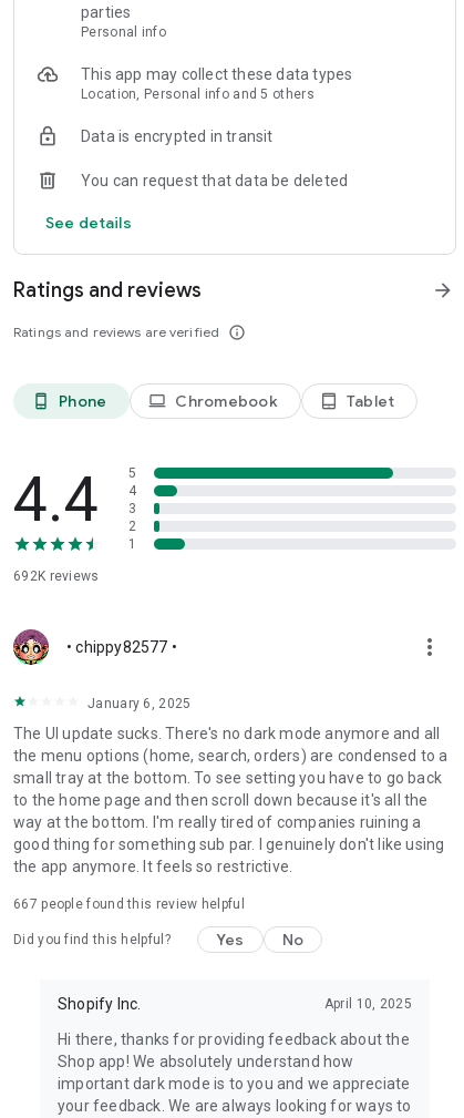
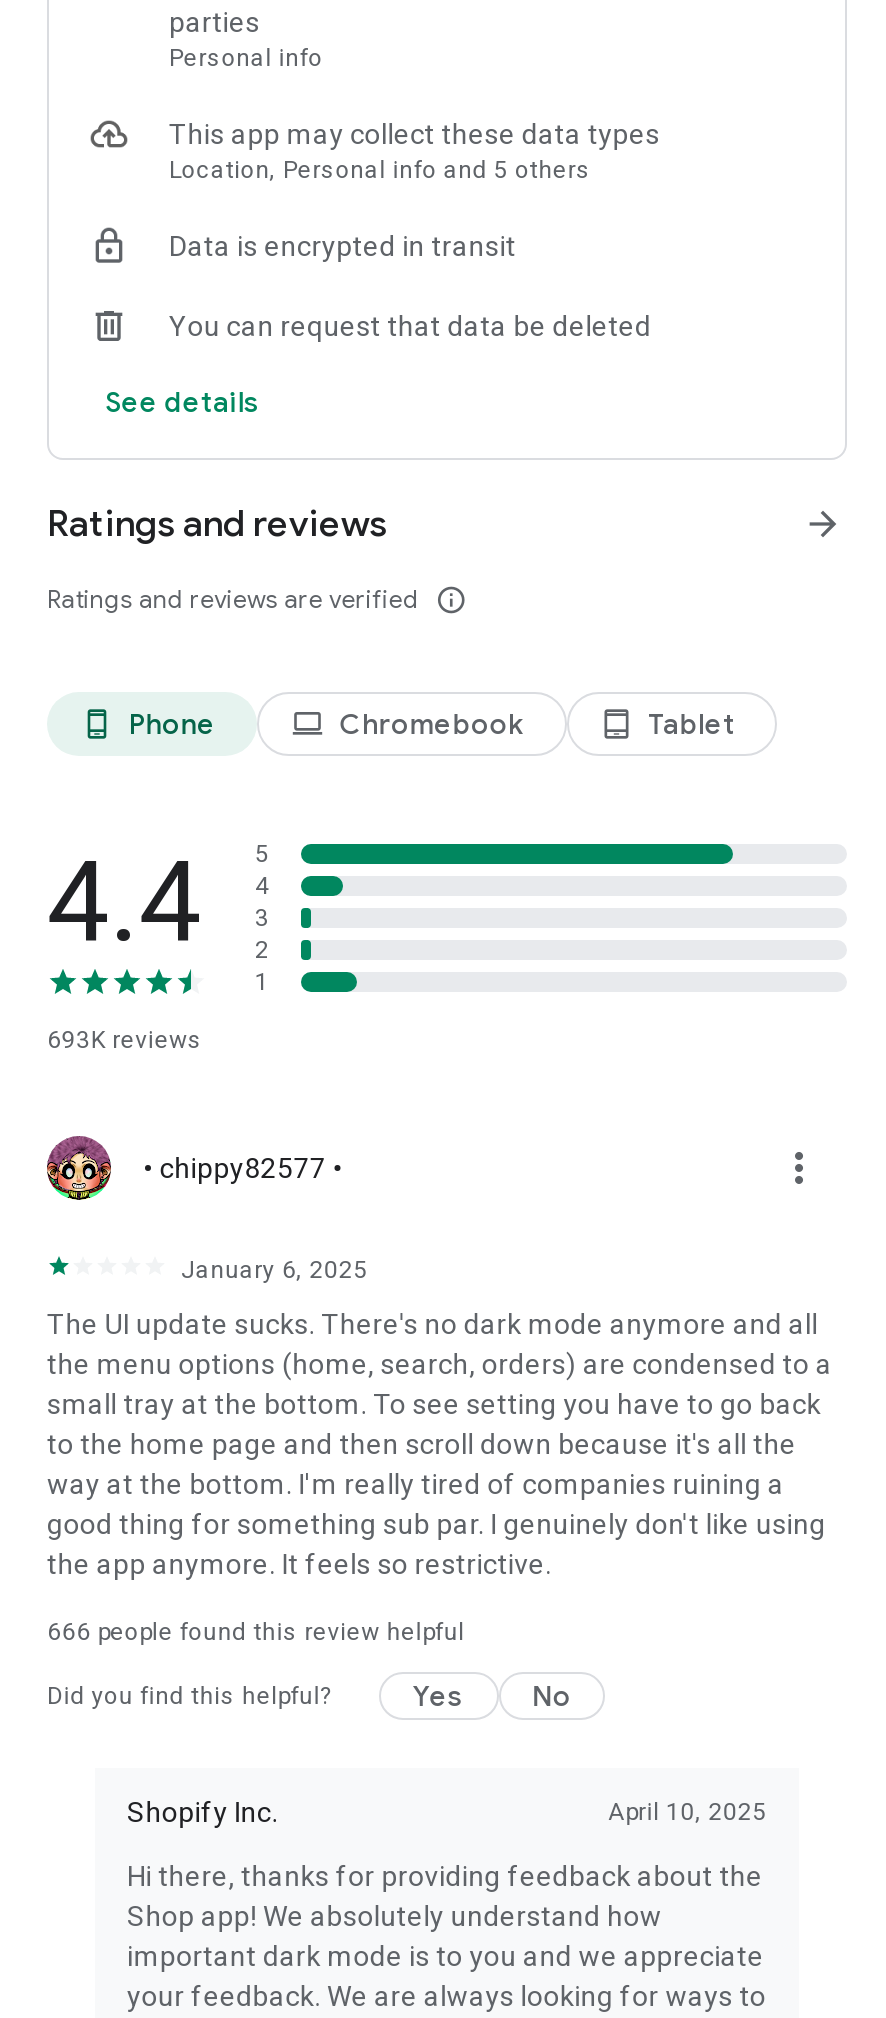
[13,568,99,584] 692K reviews -> [47,1026,202,1054] 693K reviews
[13,896,245,912] 667 people found this review helpful -> [47,1618,465,1646] 666 people found this review helpful

